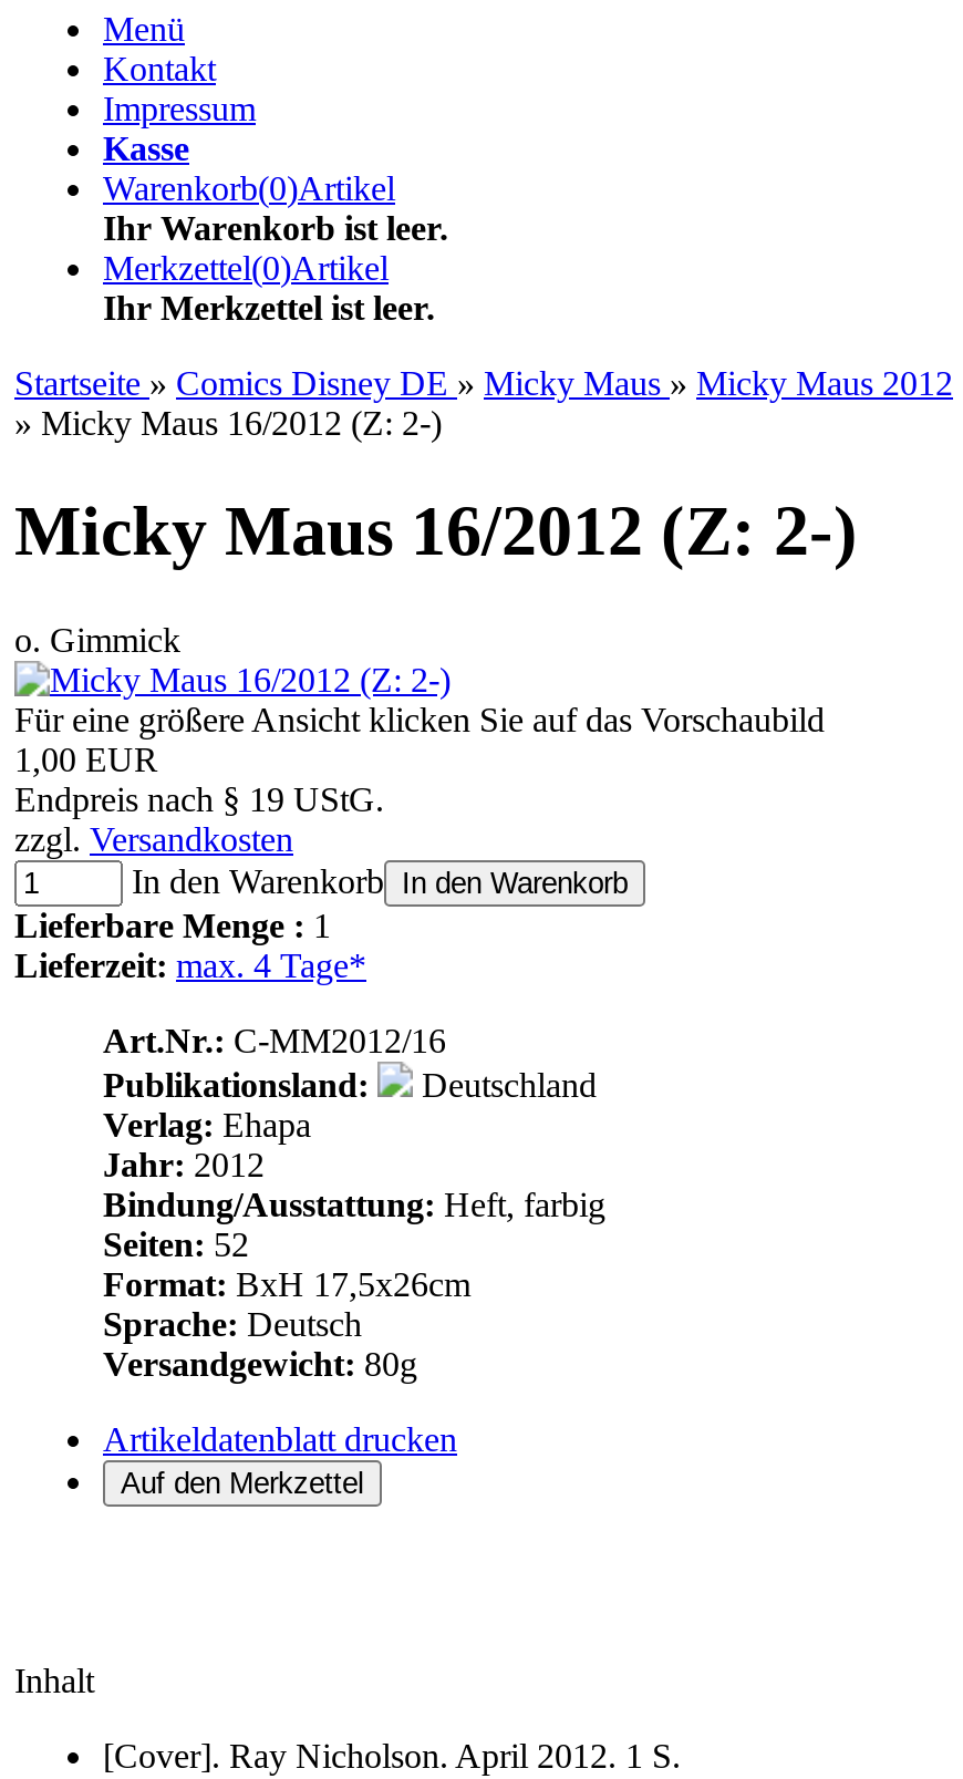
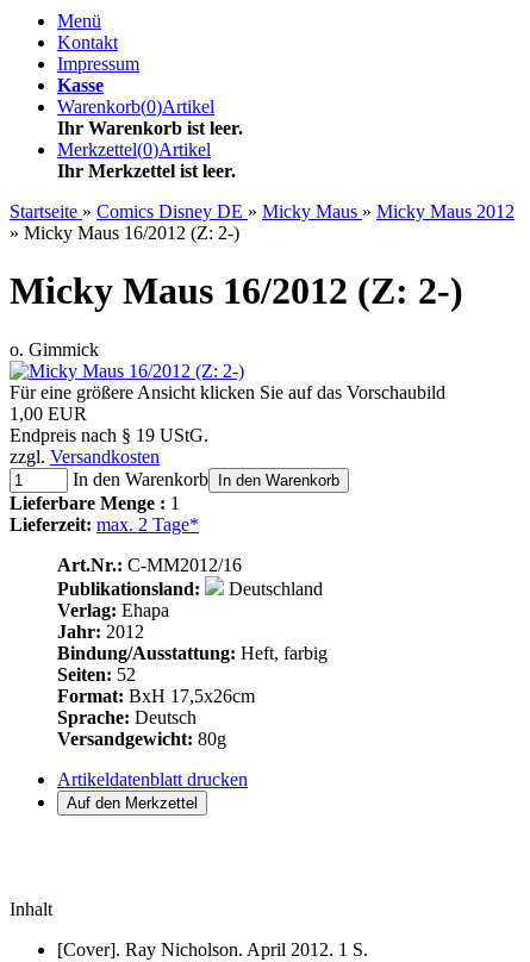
[14,946,366,984] Lieferzeit: max. 4 Tage* -> [10,514,199,534] Lieferzeit: max. 2 Tage*

